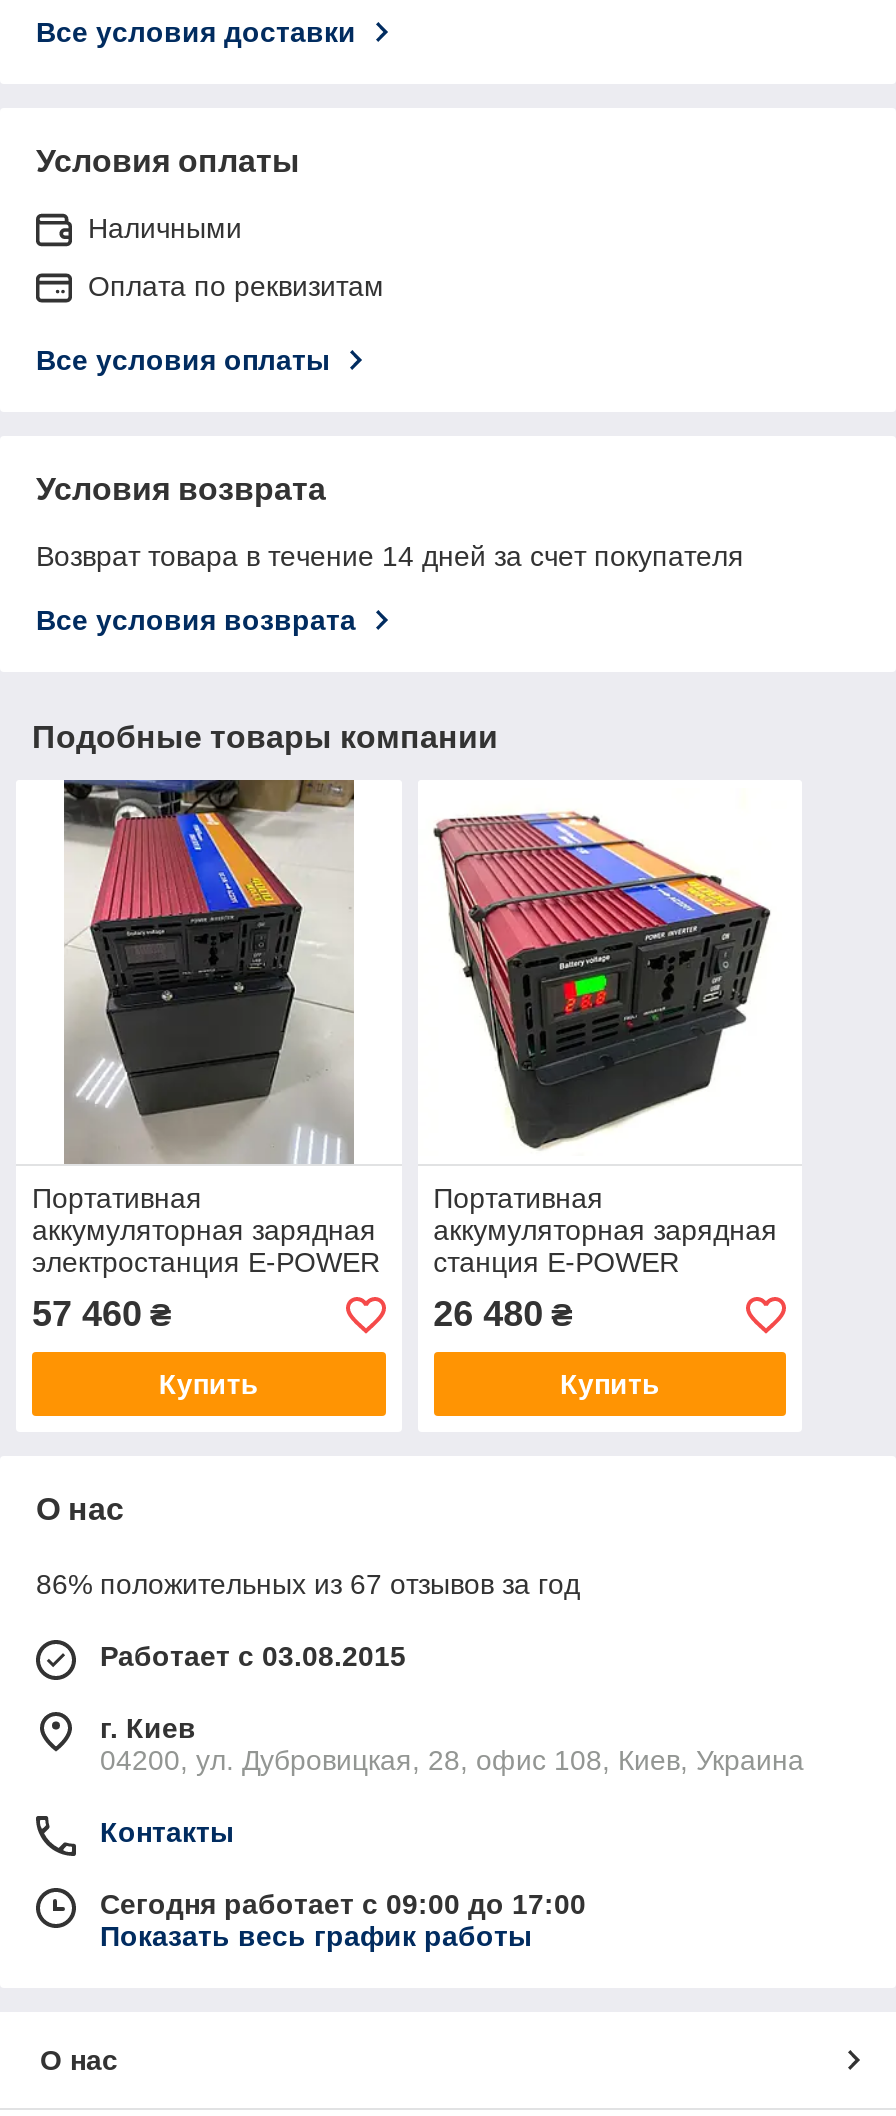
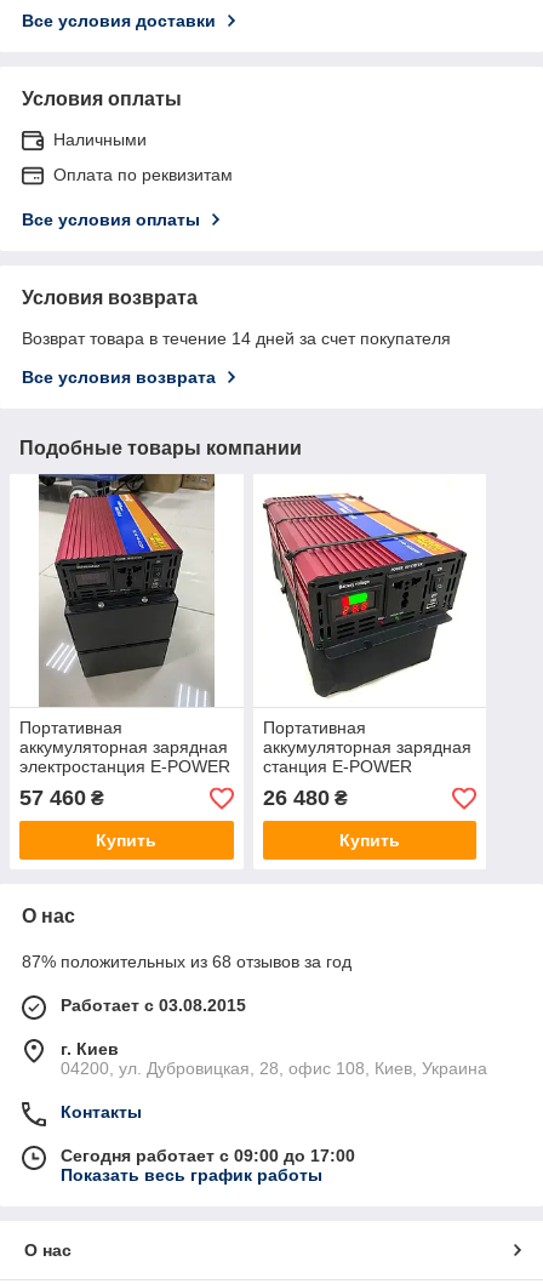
[36,1569,580,1601] 86% положительных из 67 отзывов за год -> [22,952,351,972] 87% положительных из 68 отзывов за год

